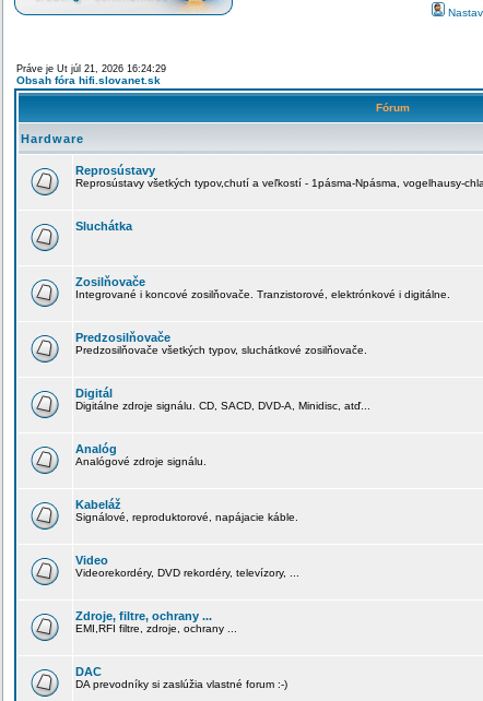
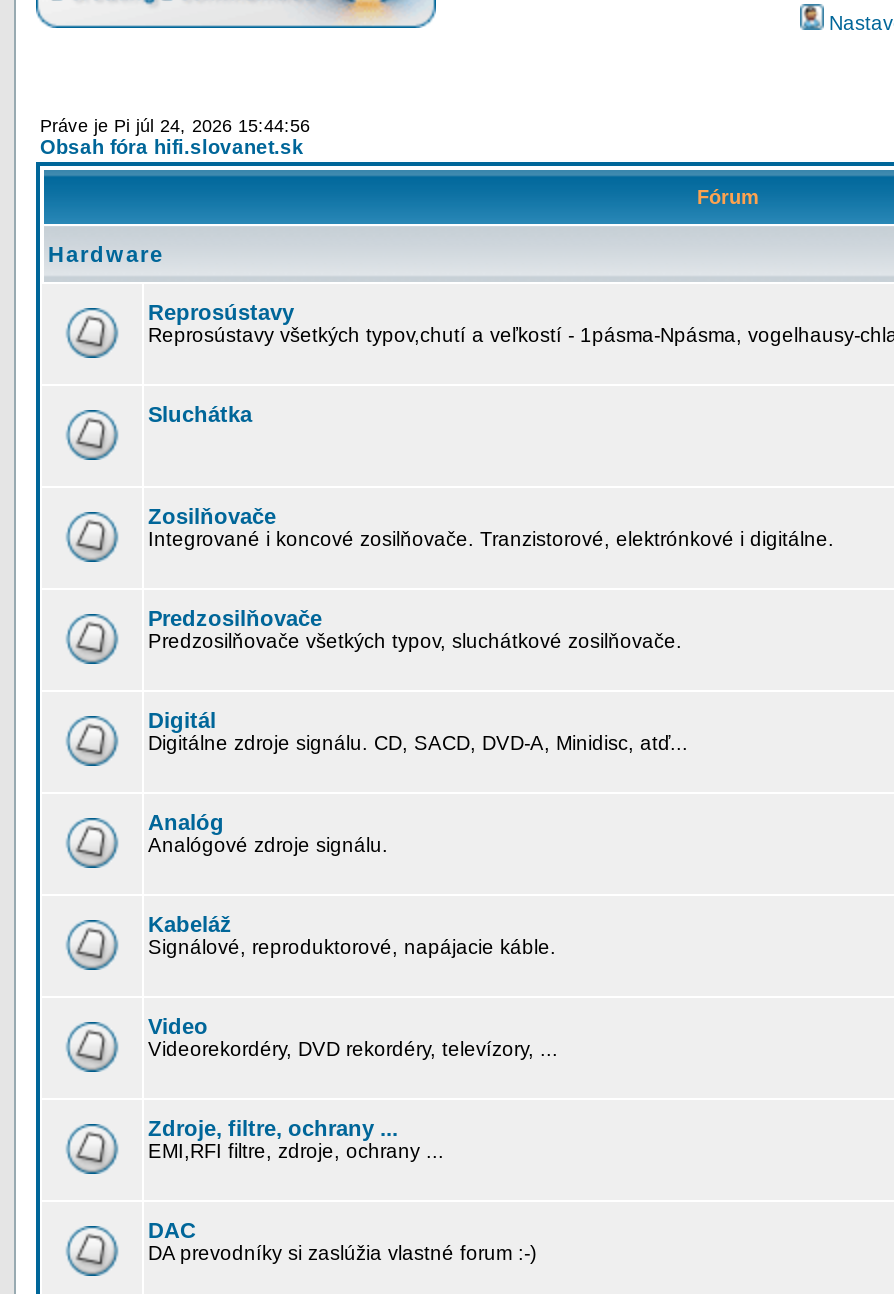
[16,63,166,74] Práve je Ut júl 21, 2026 16:24:29 -> [40,116,310,136] Práve je Pi júl 24, 2026 15:44:56

